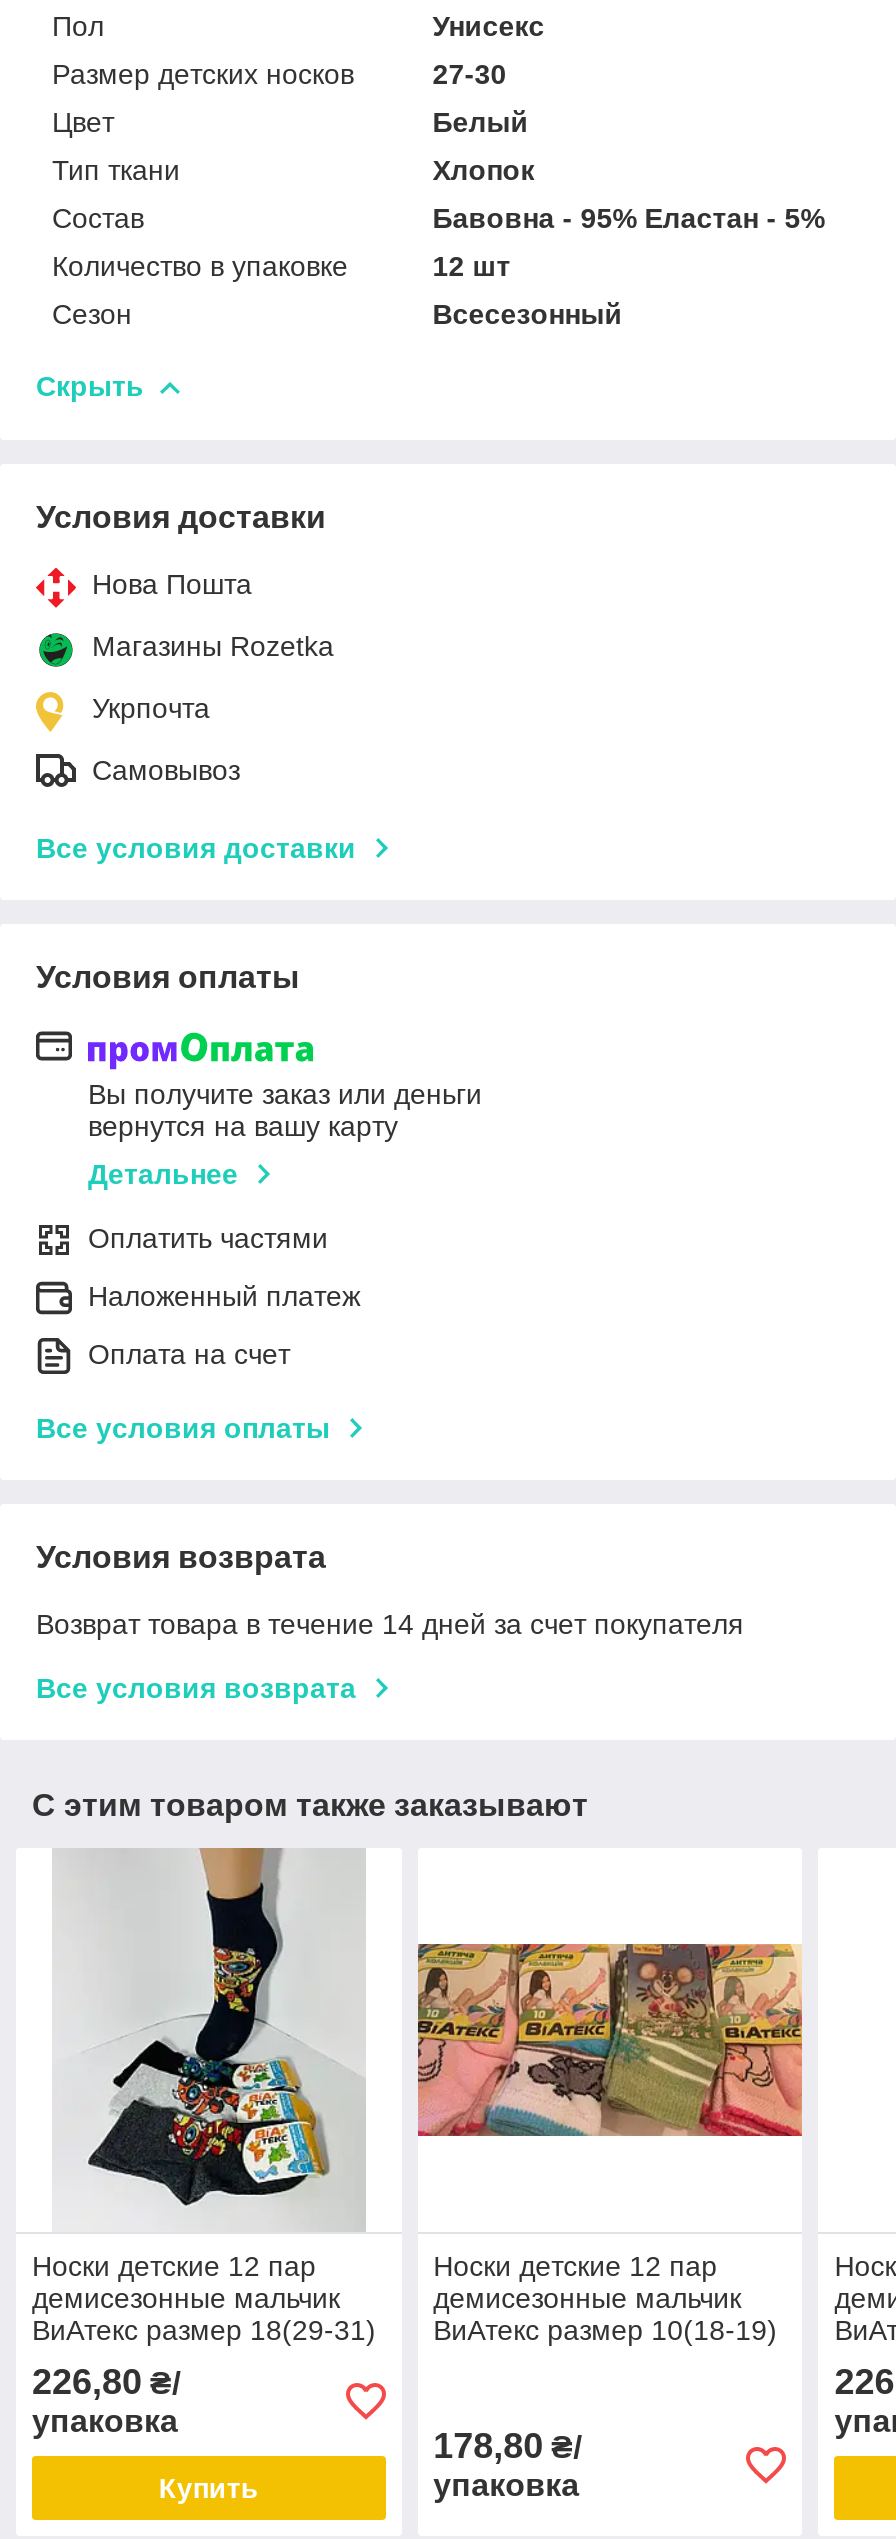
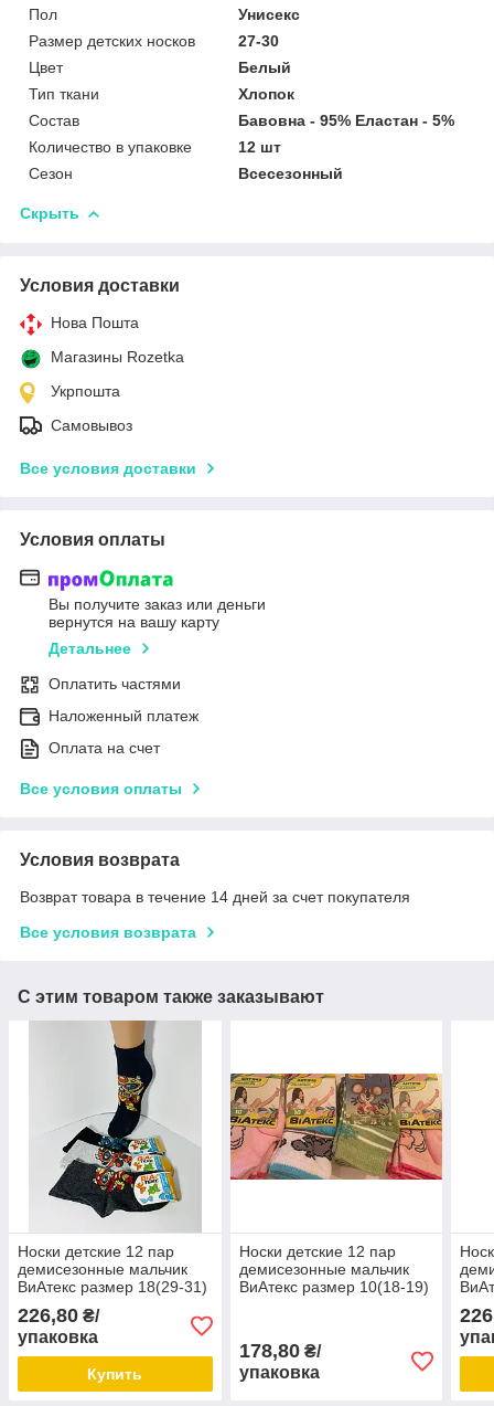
[92,692,210,724] Укрпочта -> [51,382,120,400] Укрпошта

